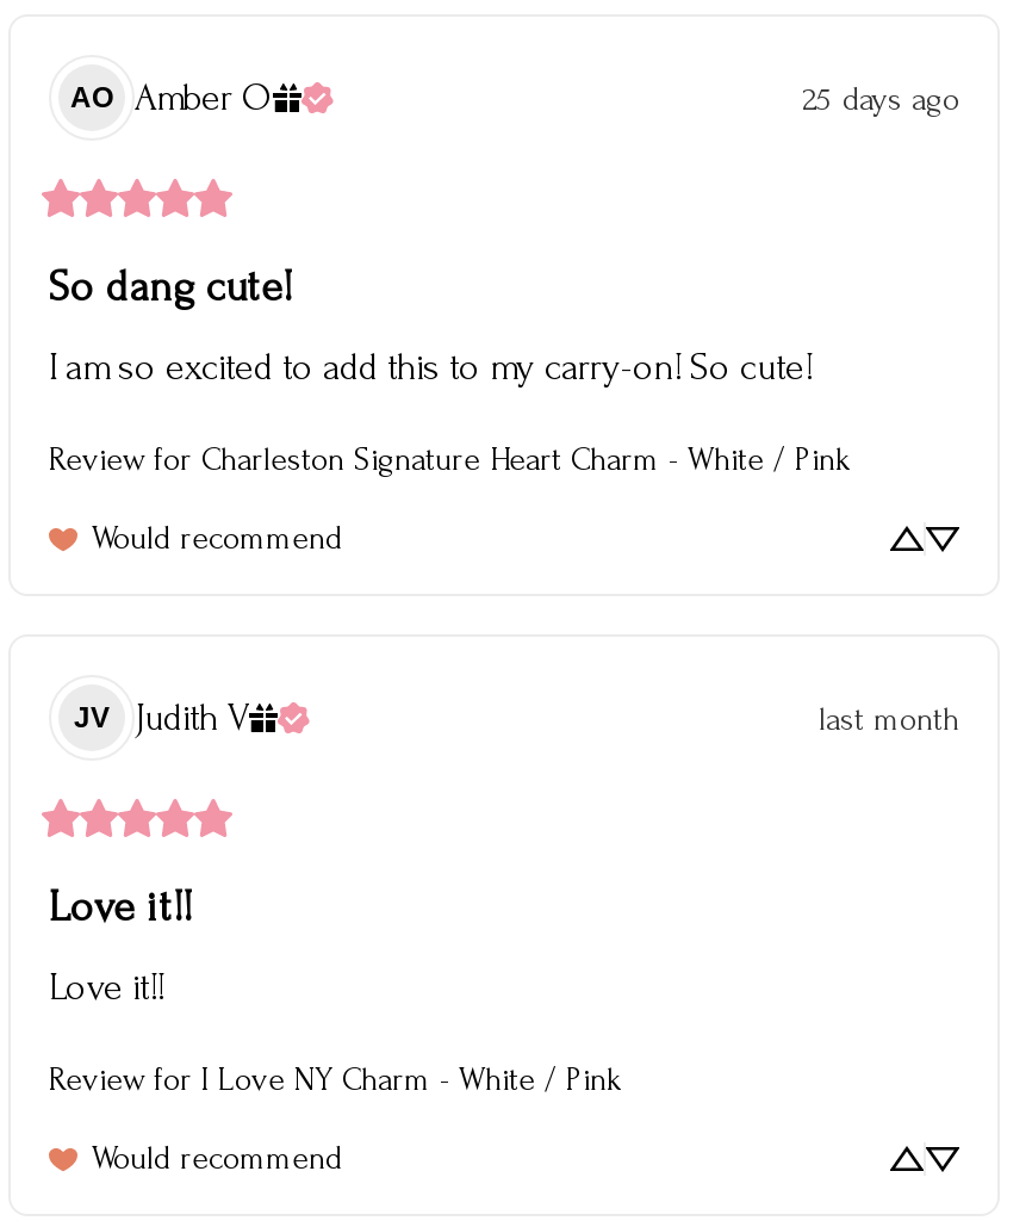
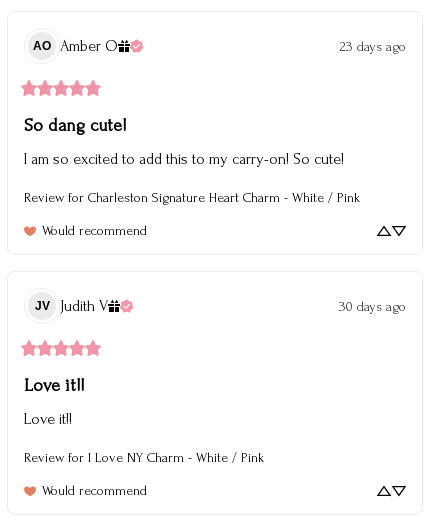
[802,81,959,117] 25 days ago -> [340,39,406,54] 23 days ago
[819,701,959,737] last month -> [339,299,406,314] 30 days ago

